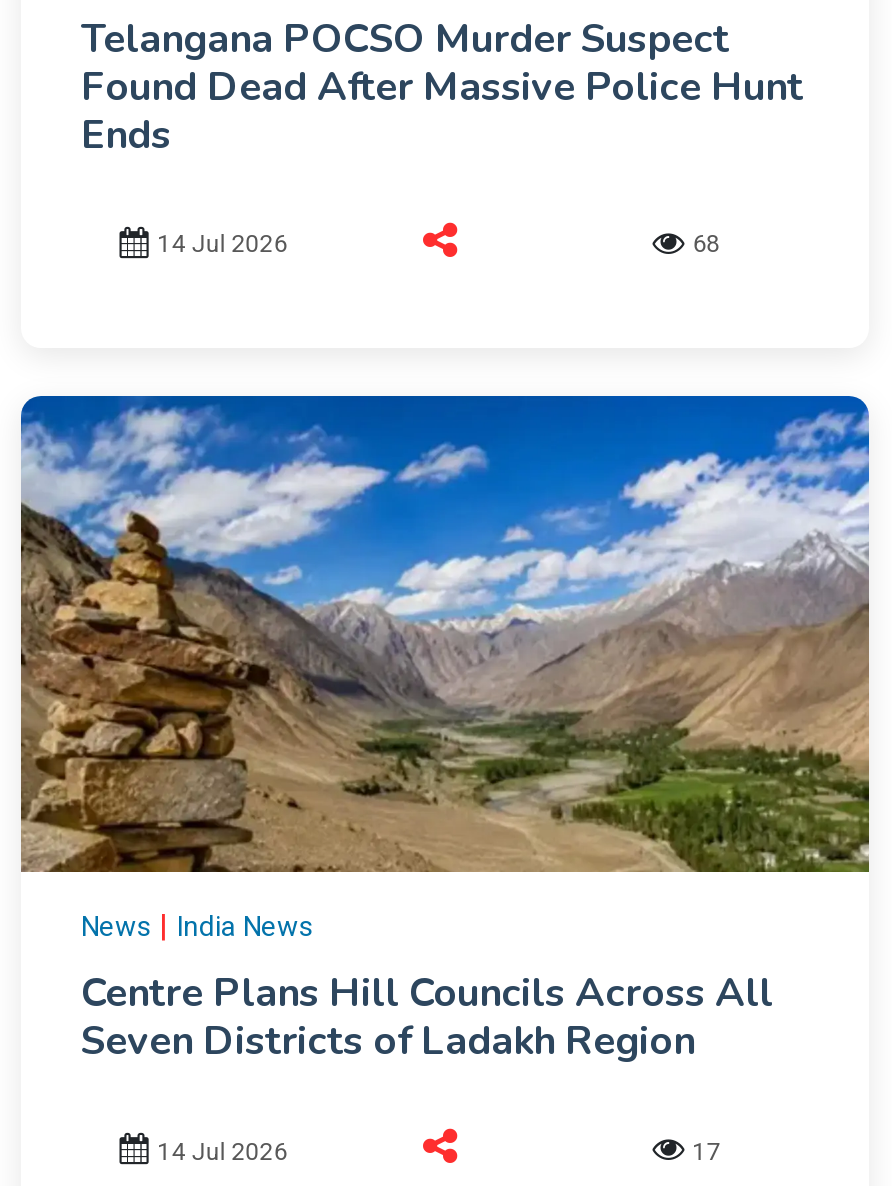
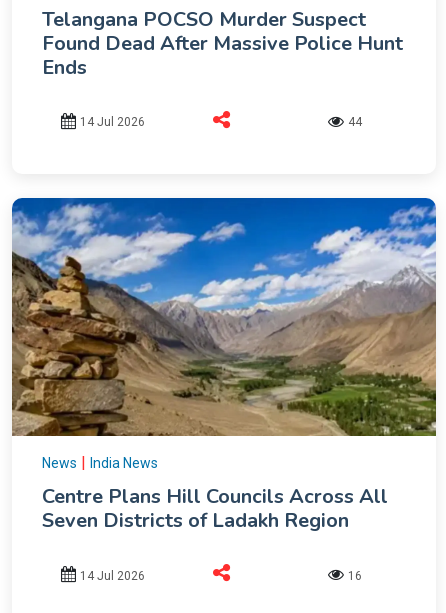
[692,231,720,259] 68 -> [348,115,362,129] 44
[692,1138,720,1166] 17 -> [348,569,362,583] 16

